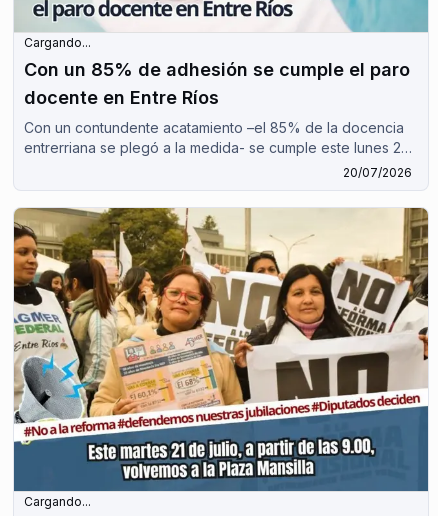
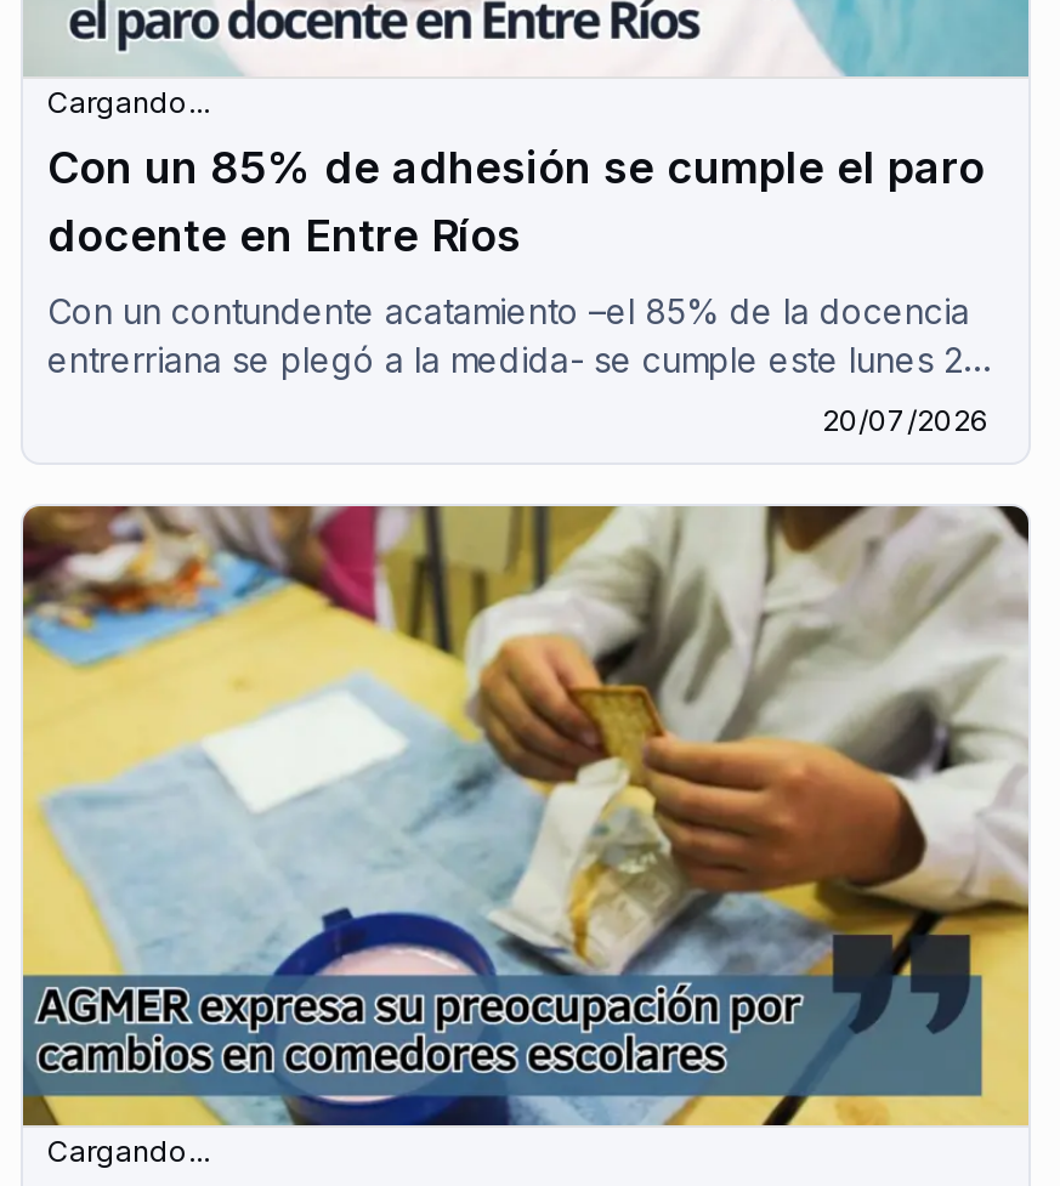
[13,207,429,492] [image] -> [21,503,1031,1127] [image]

